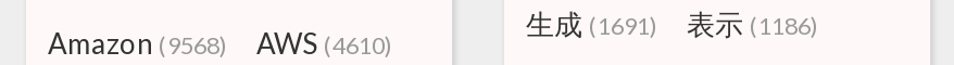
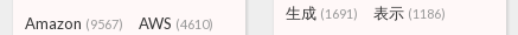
[48,26,393,61] Amazon (9568) AWS (4610) -> [25,14,213,33] Amazon (9567) AWS (4610)

